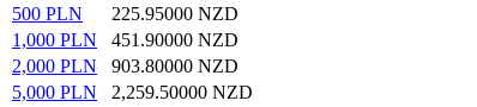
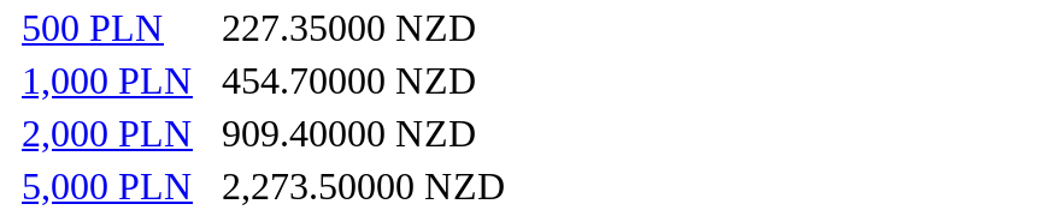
[12,4,238,24] 500 PLN 225.95000 NZD -> [22,7,477,48] 500 PLN 227.35000 NZD
[12,30,238,50] 1,000 PLN 451.90000 NZD -> [22,60,477,101] 1,000 PLN 454.70000 NZD
[12,56,238,76] 2,000 PLN 903.80000 NZD -> [22,113,477,154] 2,000 PLN 909.40000 NZD
[12,82,253,102] 5,000 PLN 2,259.50000 NZD -> [22,166,506,206] 5,000 PLN 2,273.50000 NZD

